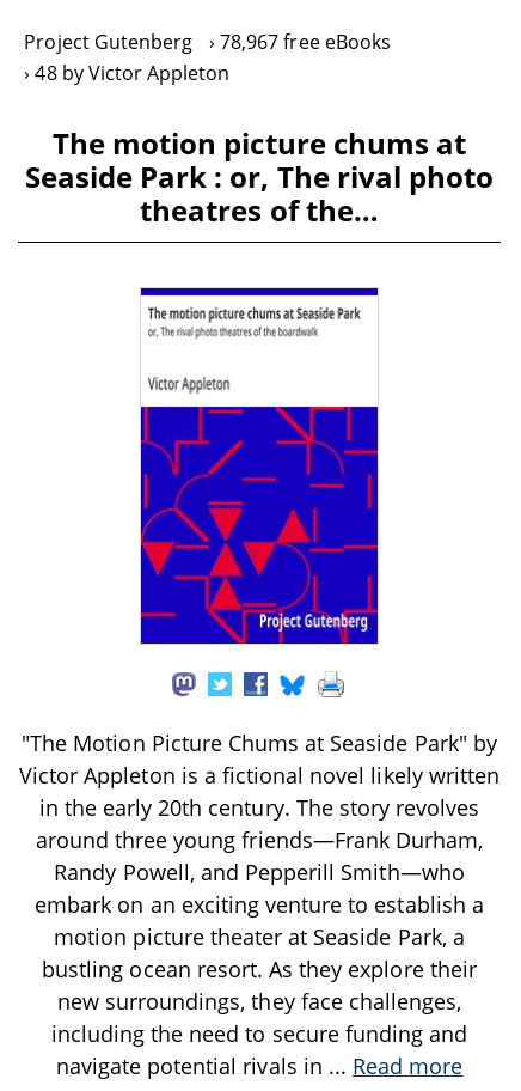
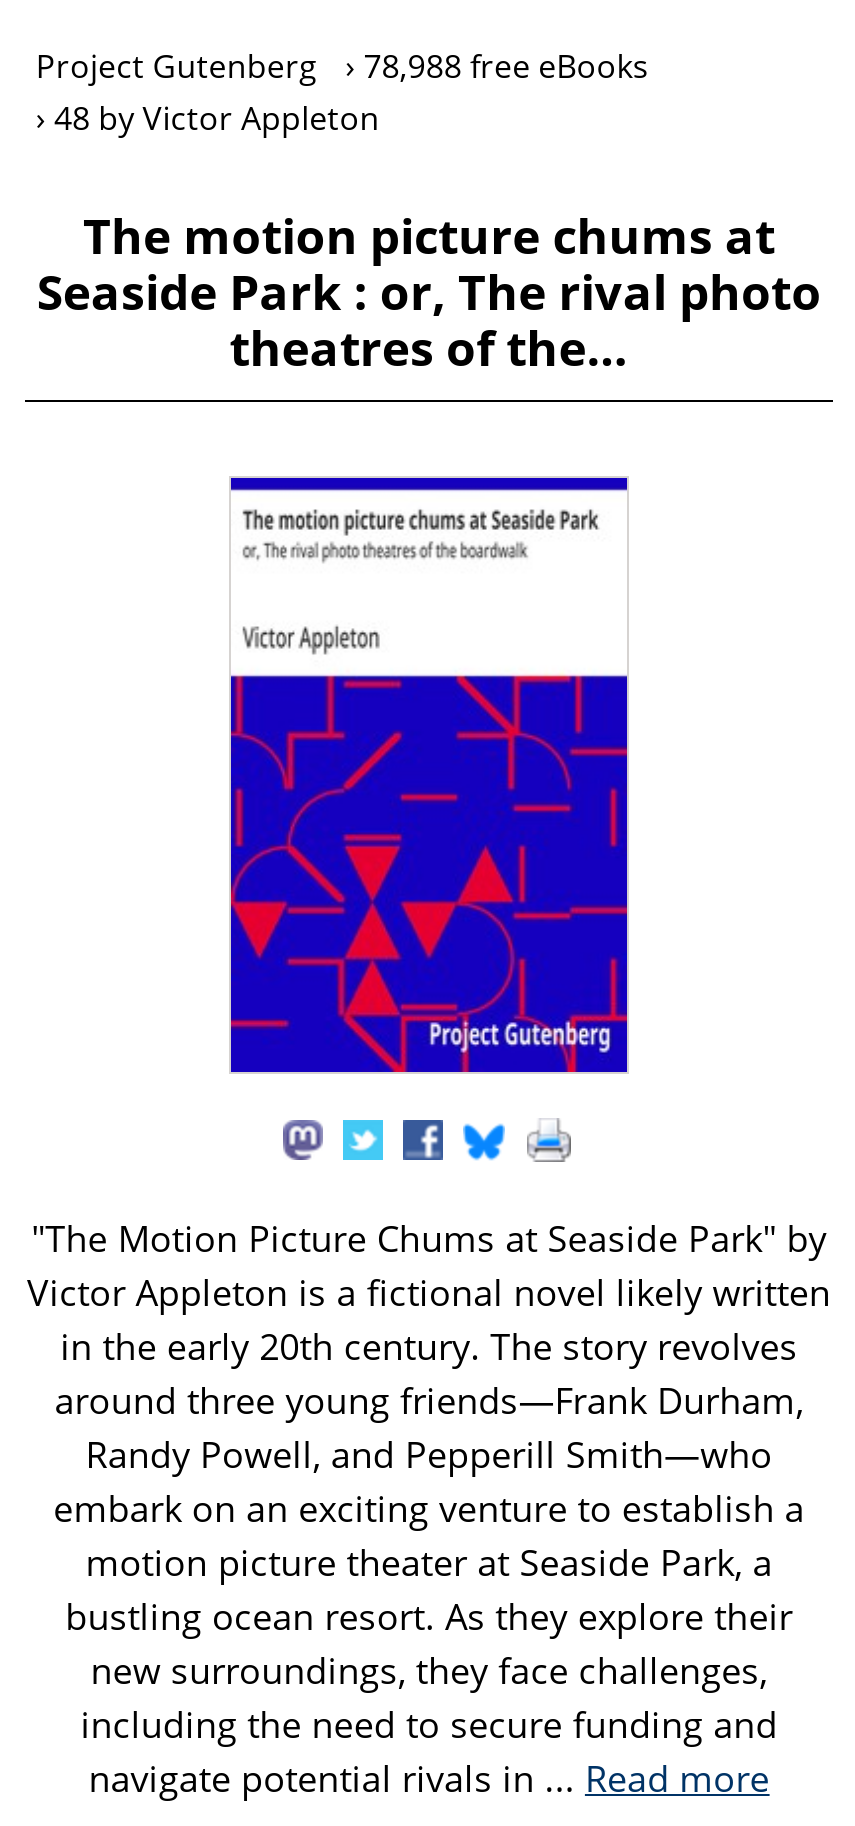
[24,29,391,55] Project Gutenberg 78,967 free eBooks -> [36,44,649,88] Project Gutenberg 78,988 free eBooks

